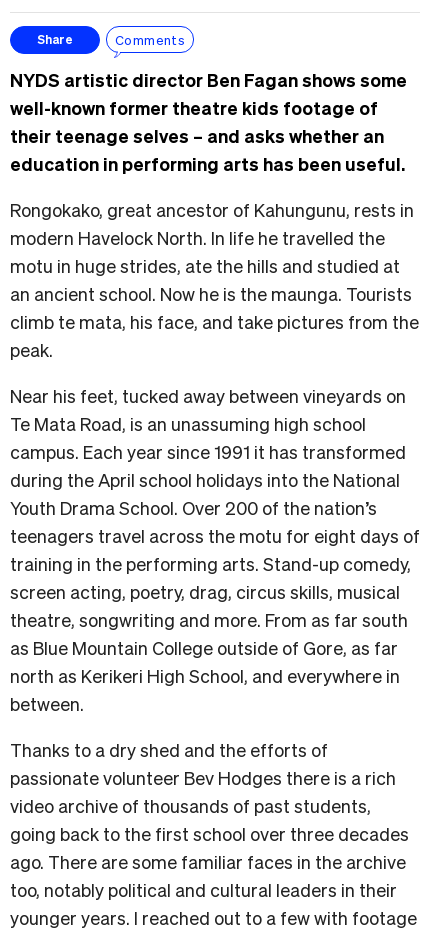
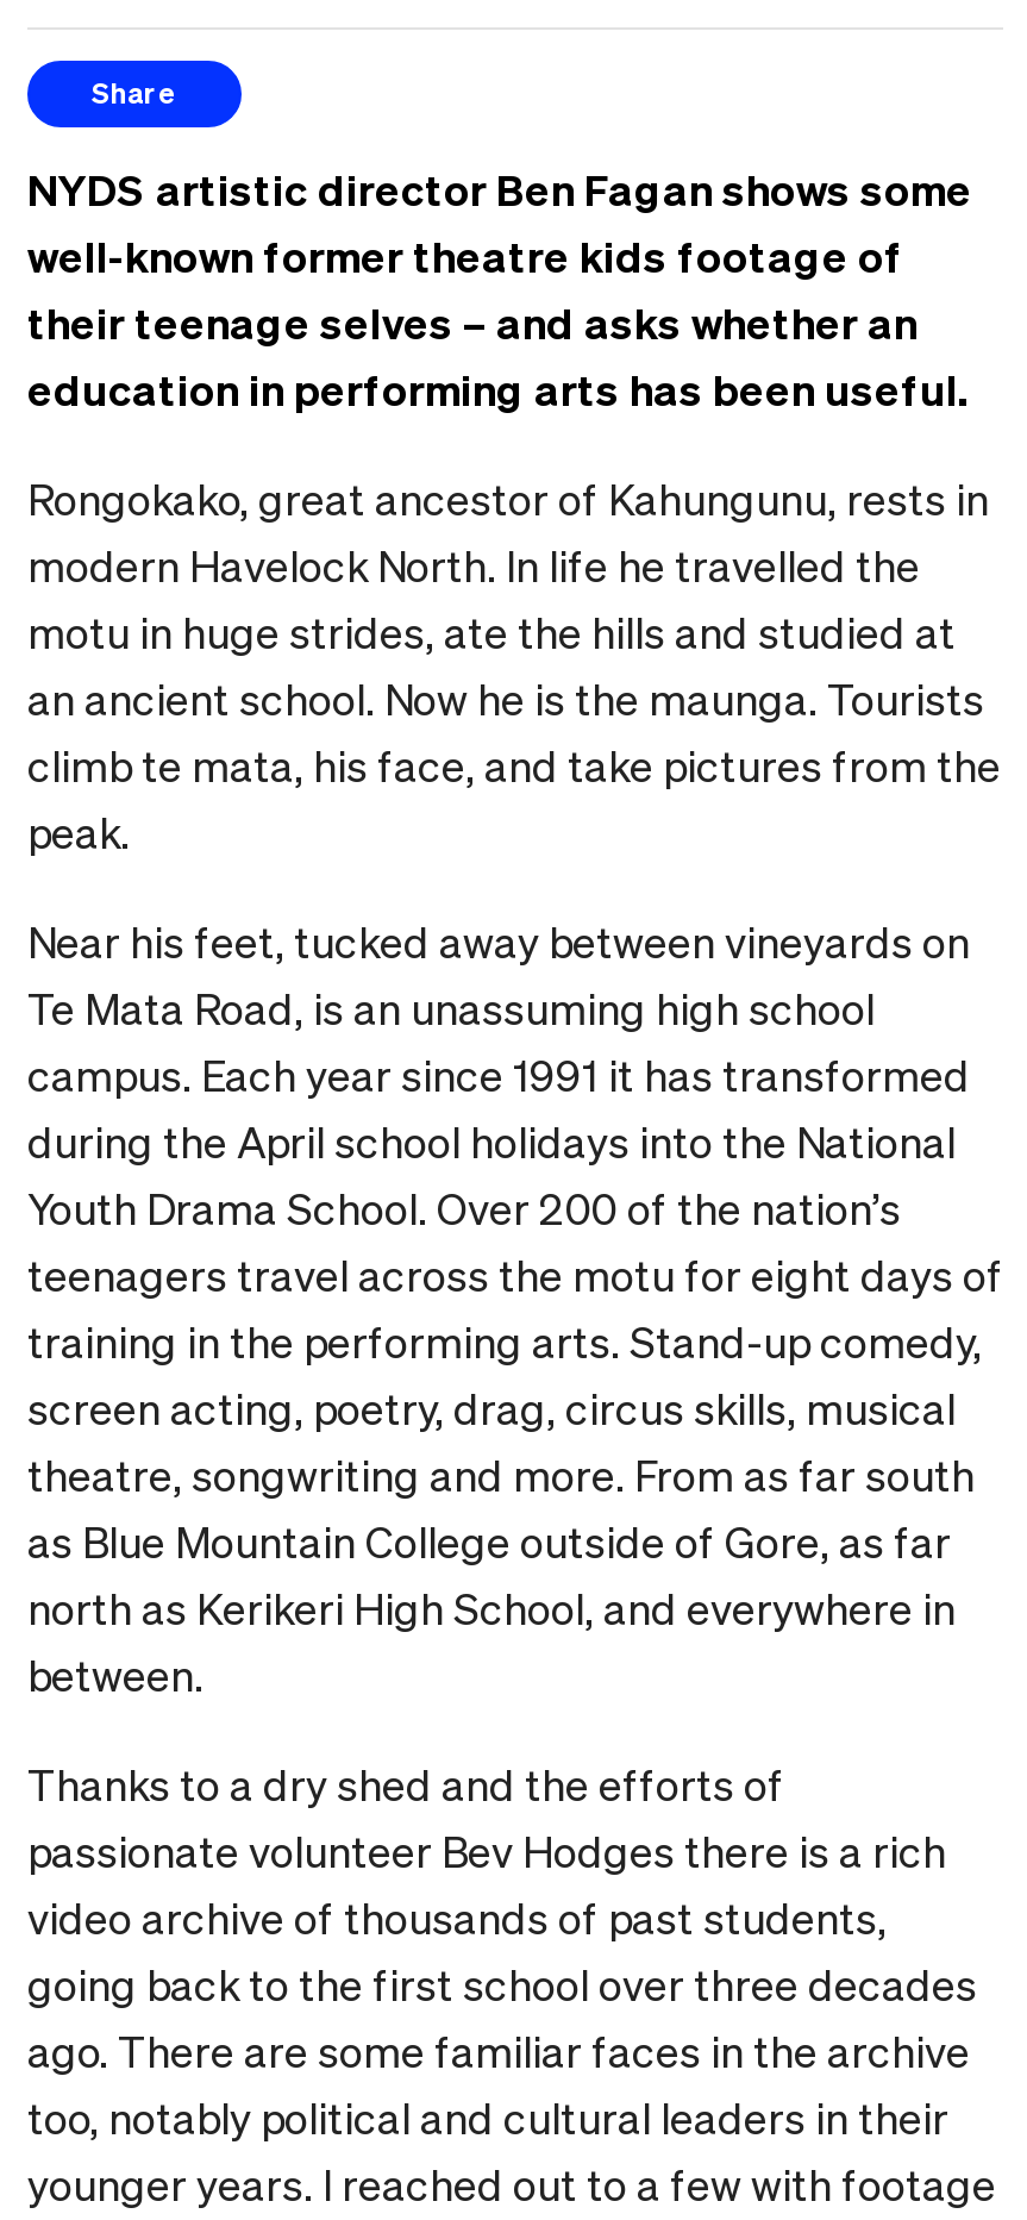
[115,31,185,48] Comments -> none

